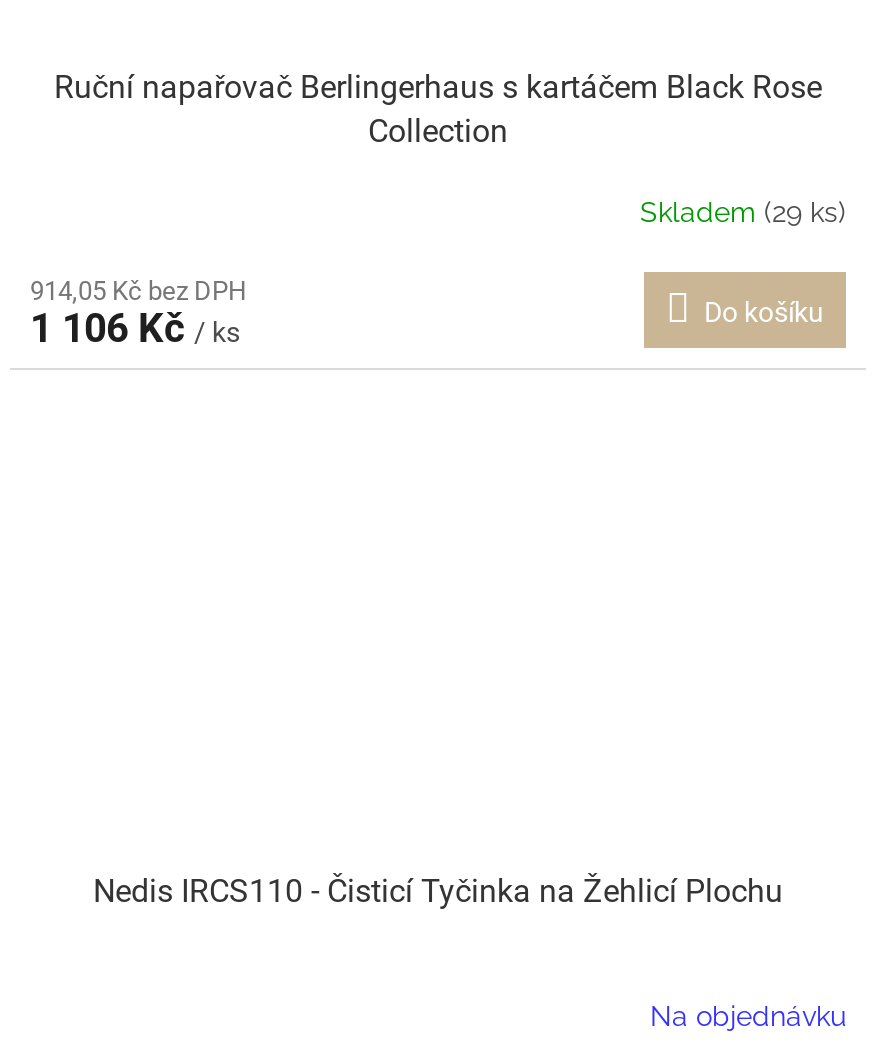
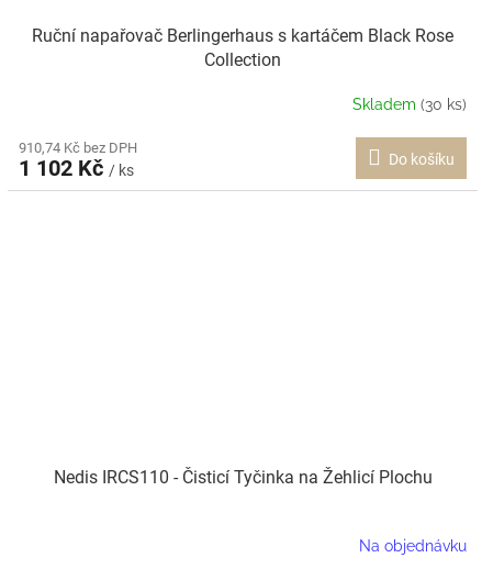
[640,196,846,228] Skladem (29 ks) -> [352,96,467,113] Skladem (30 ks)
[30,276,246,306] 914,05 Kč bez DPH -> [19,139,137,156] 910,74 Kč bez DPH
[30,304,240,352] 1 106 Kč / ks -> [19,155,134,181] 1 102 Kč / ks

